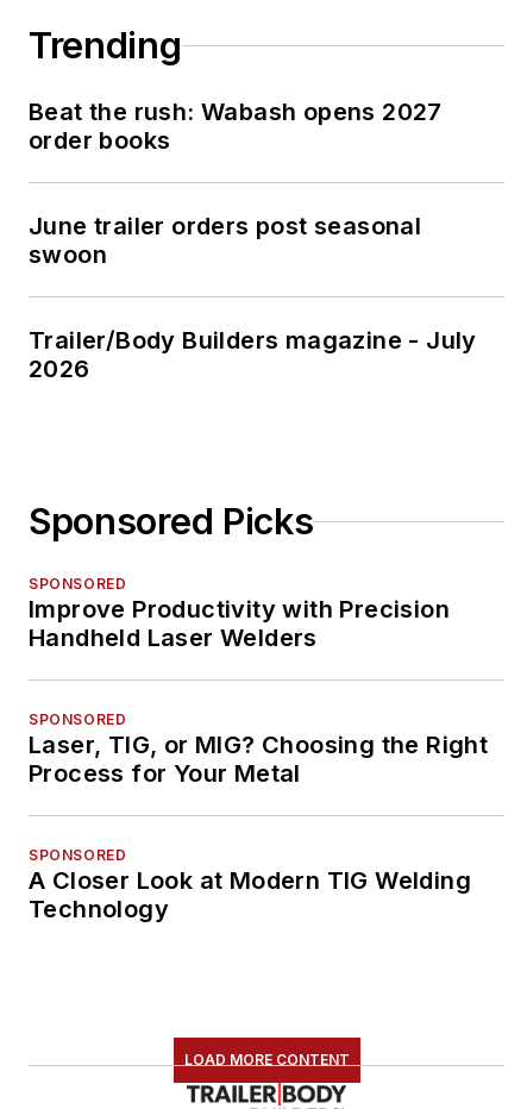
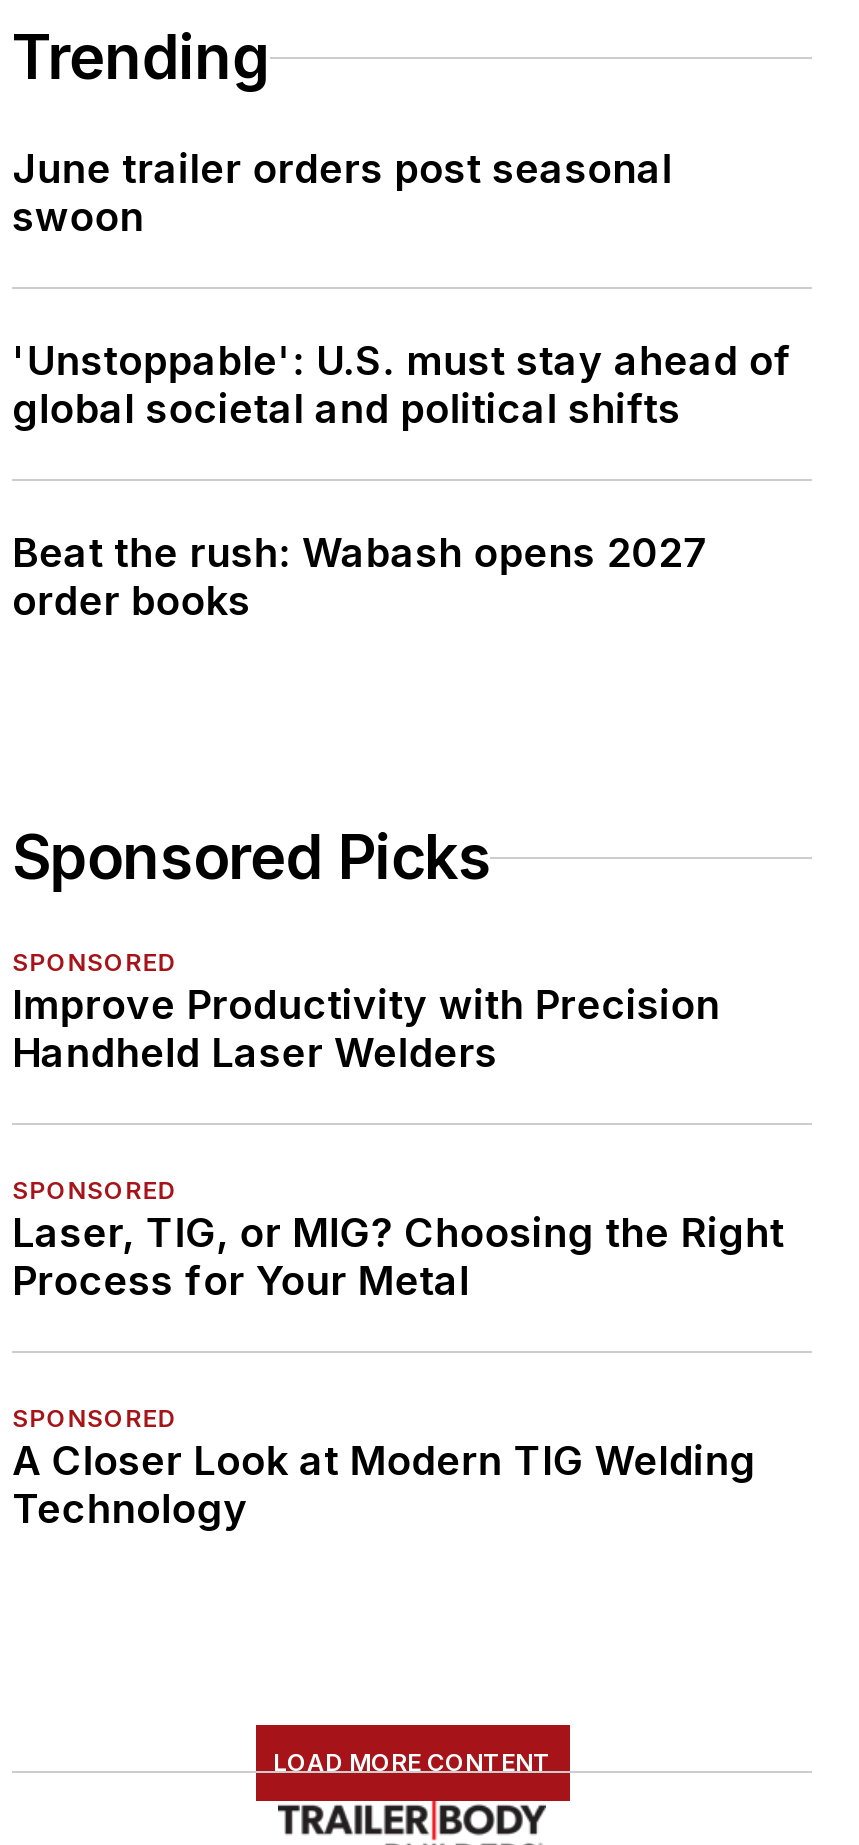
none -> [12,337,792,433] 'Unstoppable': U.S. must stay ahead of | global societal and political shifts
moved [29,98,442,155] -> [12,529,708,625]: Beat the rush: Wabash opens 2027 | order books
moved [29,212,421,269] -> [12,145,672,241]: June trailer orders post seasonal | swoon
[29,326,477,383] Trailer/Body Builders magazine - July | 2026 -> none

